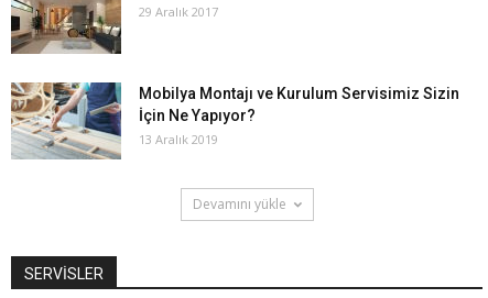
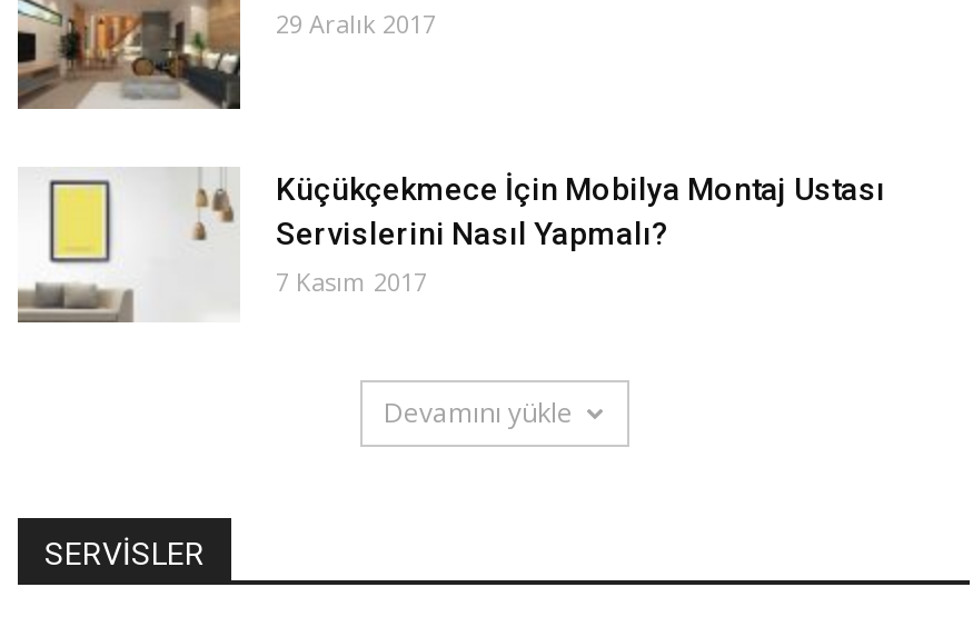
[10,81,459,161] [image] | Mobilya Montajı ve Kurulum Servisimiz Sizin | İçin Ne Yapıyor? | 13 Aralık 2019 -> [18,167,885,322] [image] | Küçükçekmece İçin Mobilya Montaj Ustası | Servislerini Nasıl Yapmalı? | 7 Kasım 2017

